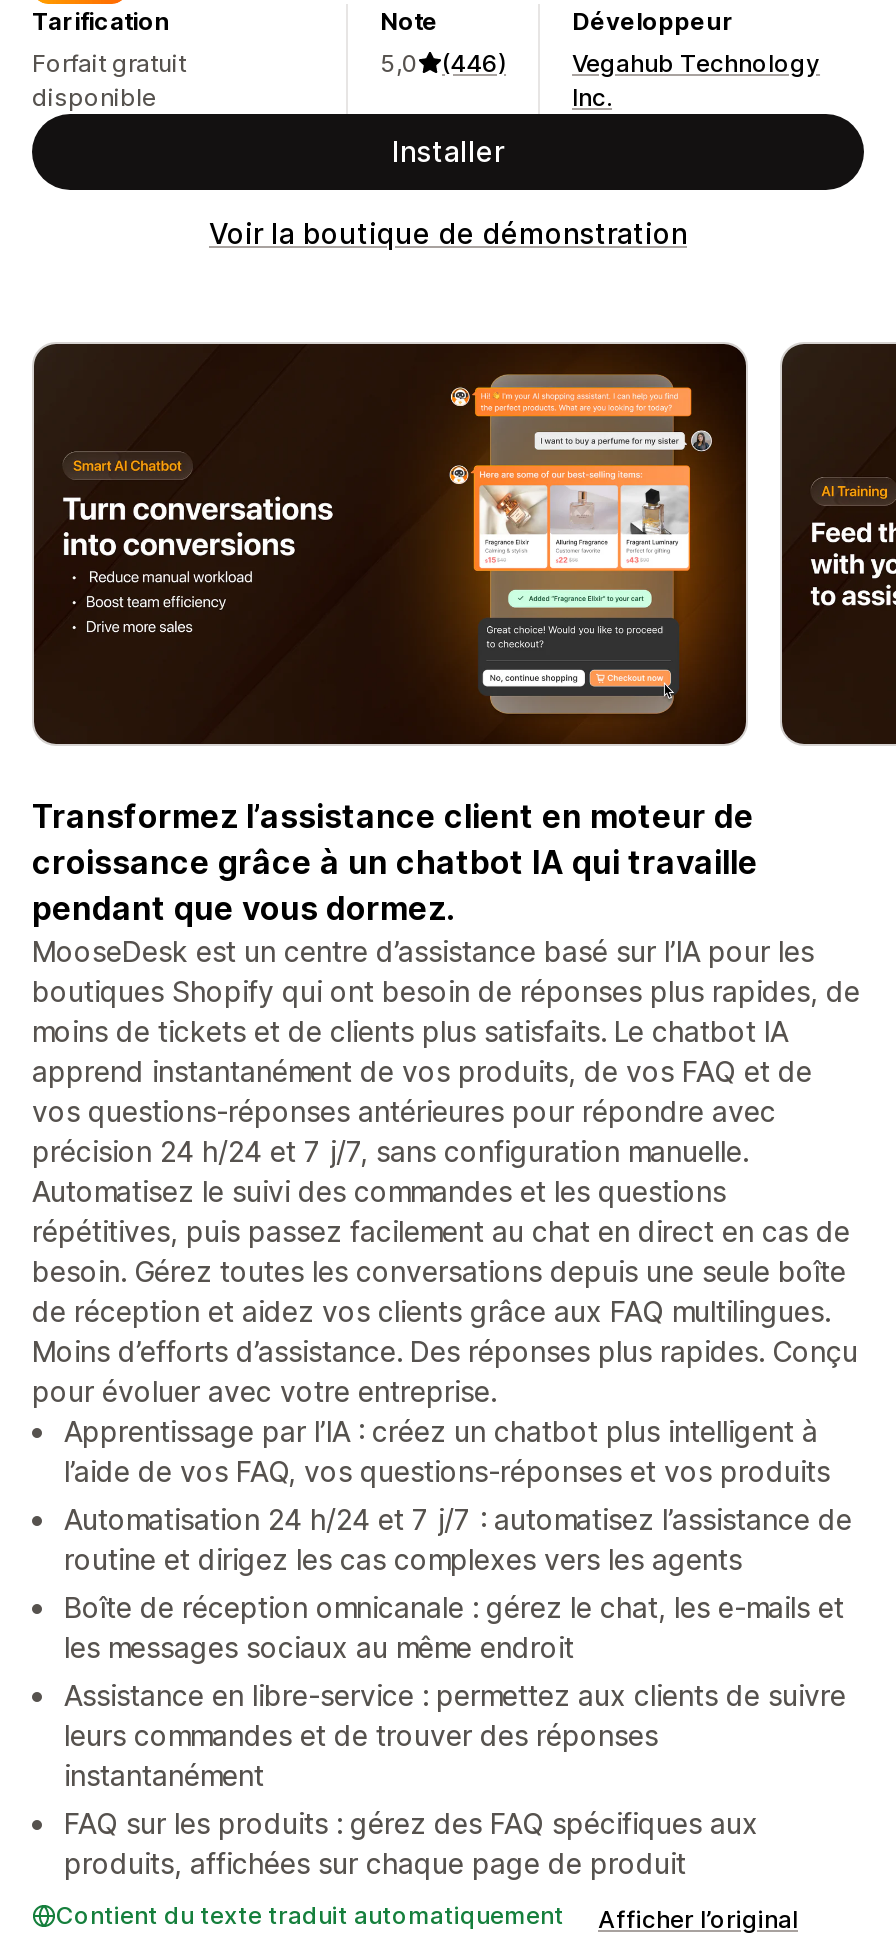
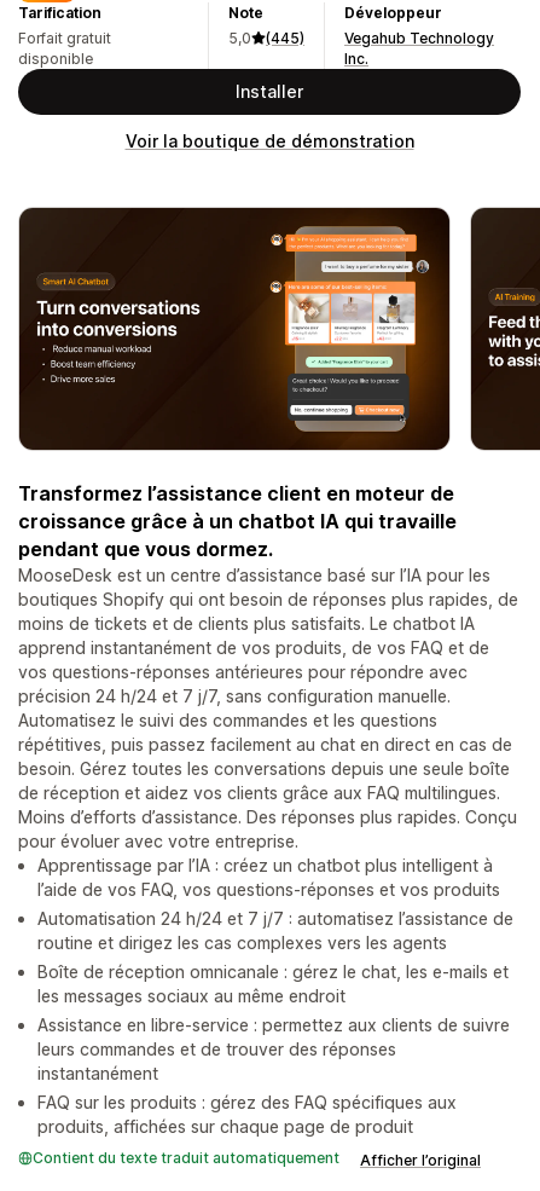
[380,48,506,78] 5,0 (446) -> [228,29,304,47] 5,0 (445)

